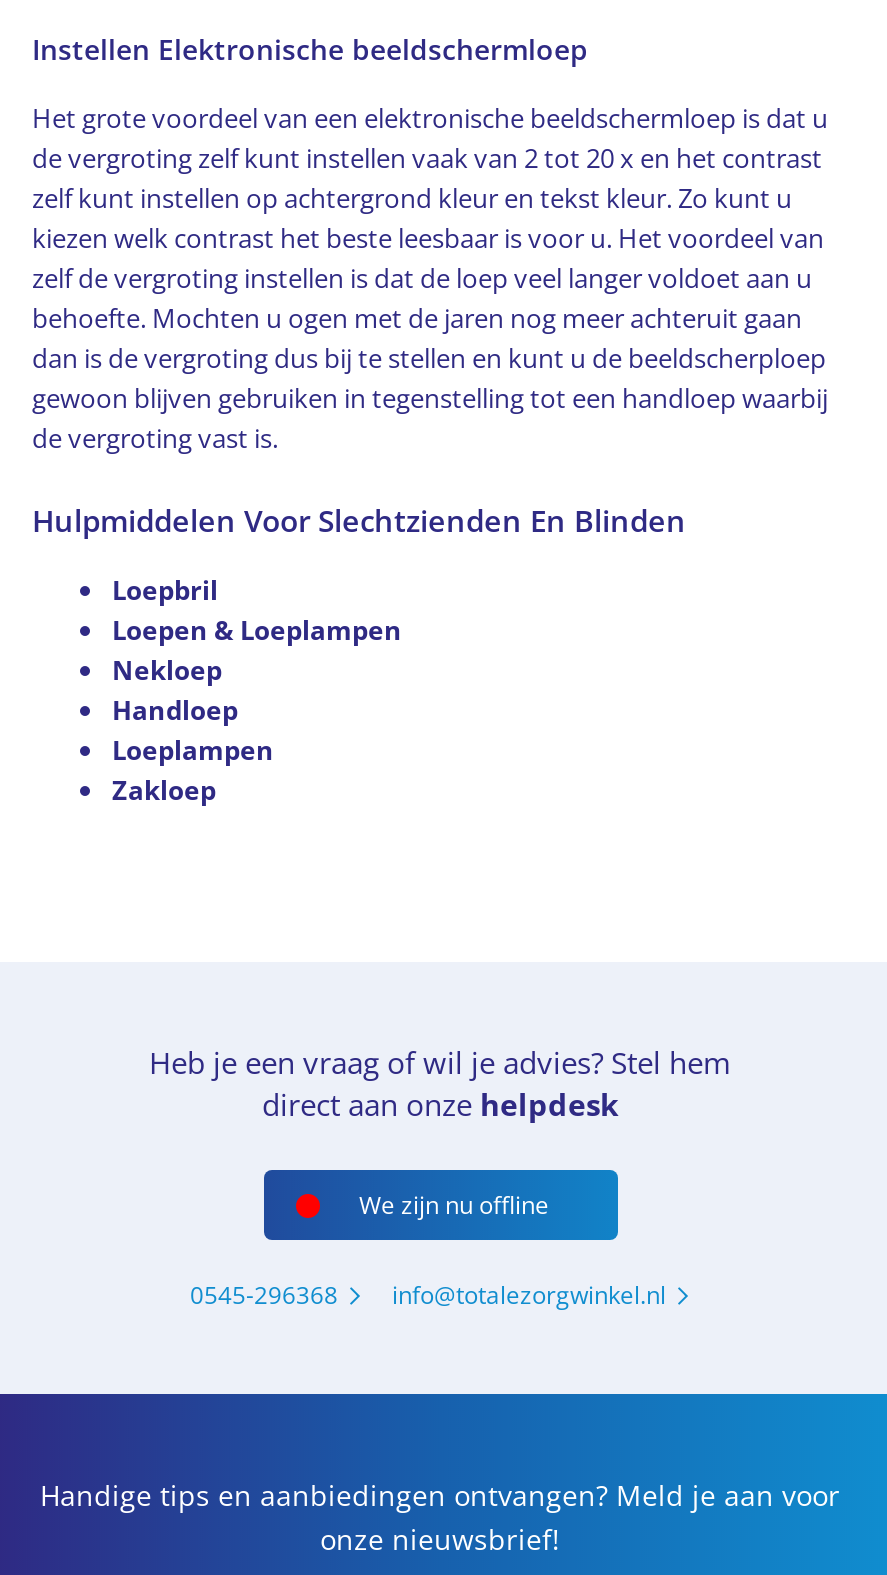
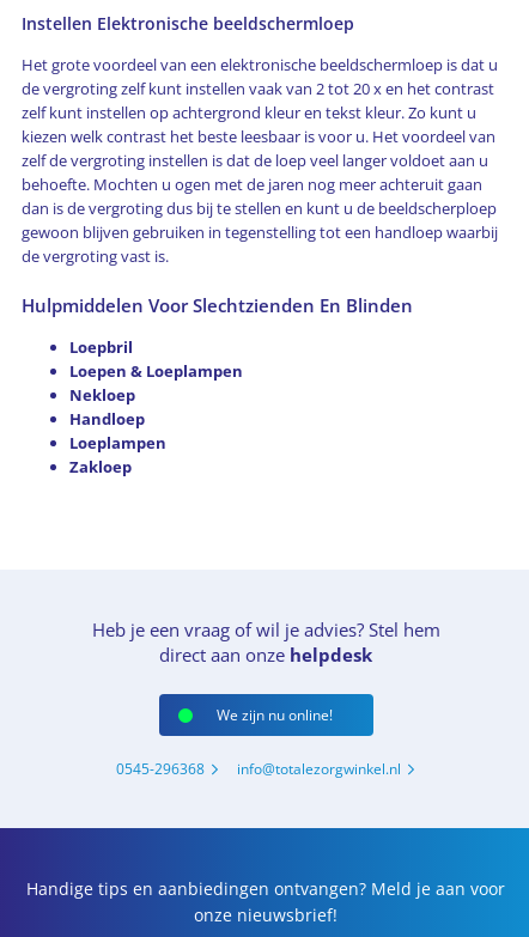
[359,1188,549,1222] We zijn nu offline -> [216,705,332,725] We zijn nu online!

